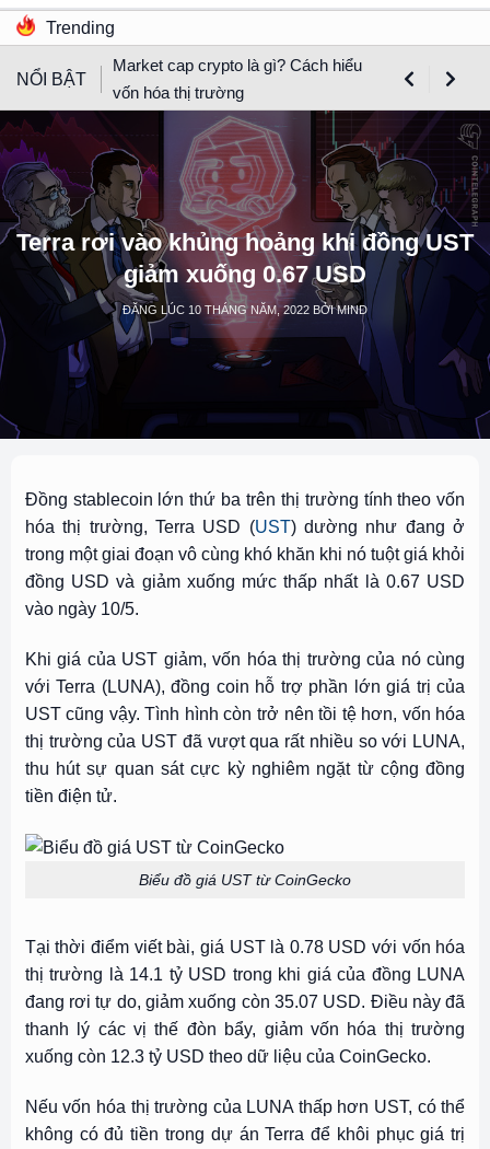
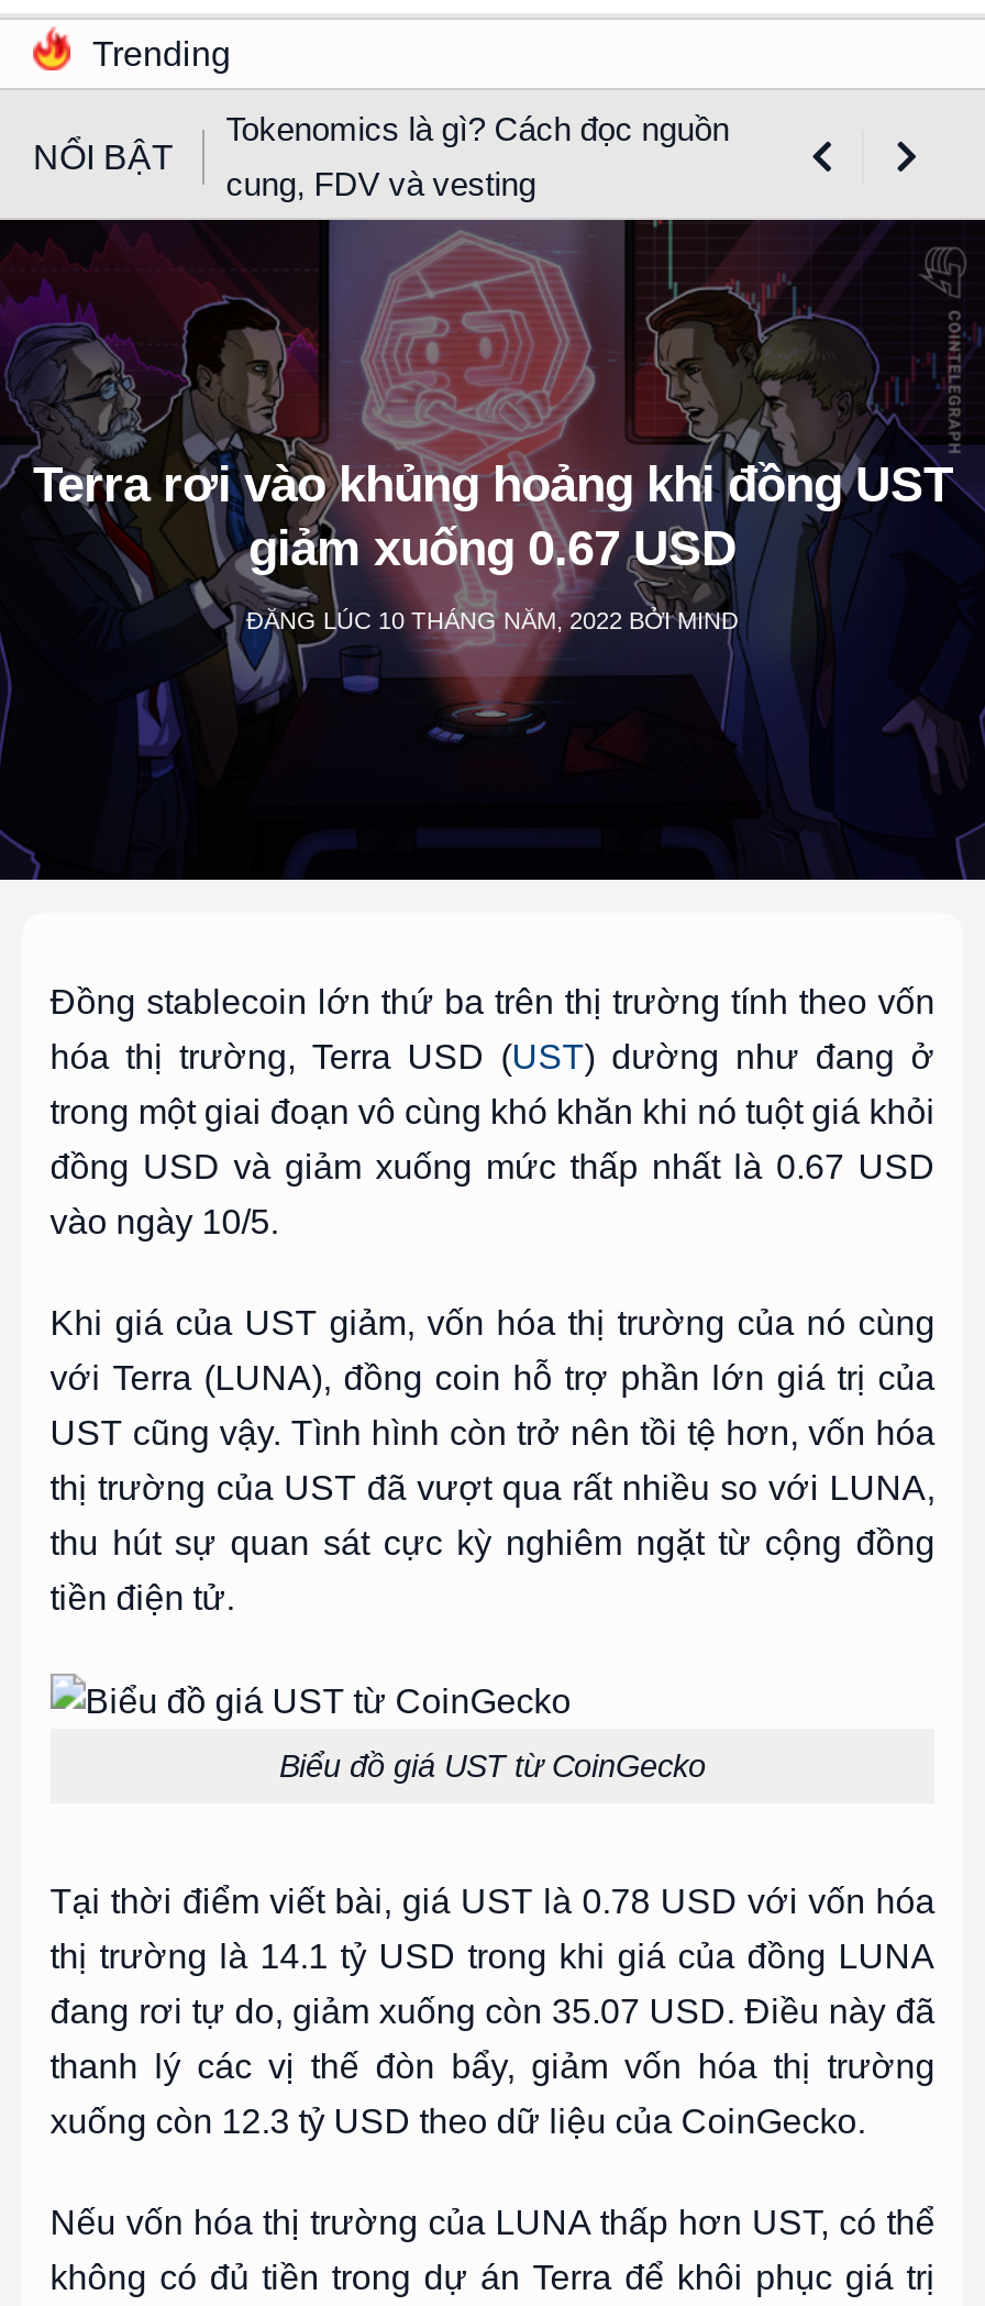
[112,56,362,74] Market cap crypto là gì? Cách hiểu -> [226,110,730,147] Tokenomics là gì? Cách đọc nguồn
[112,83,244,102] vốn hóa thị trường -> [226,165,536,202] cung, FDV và vesting

